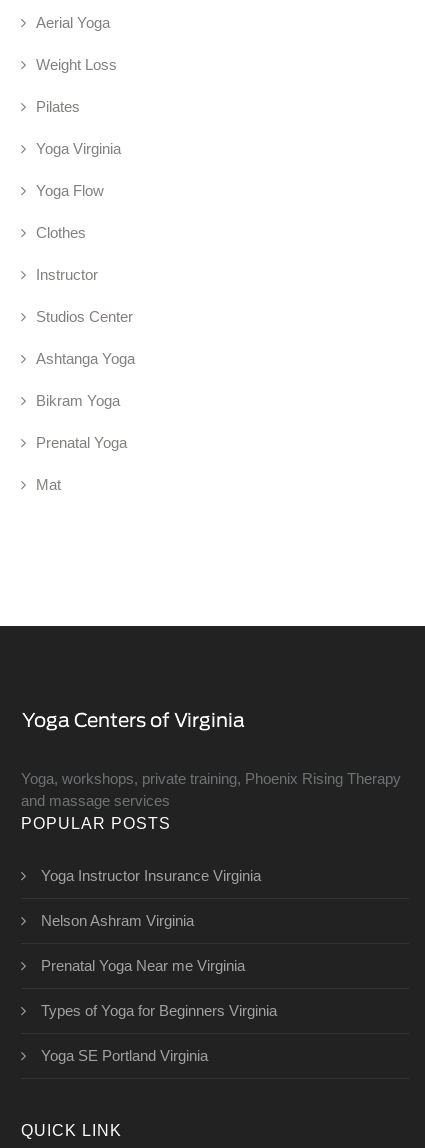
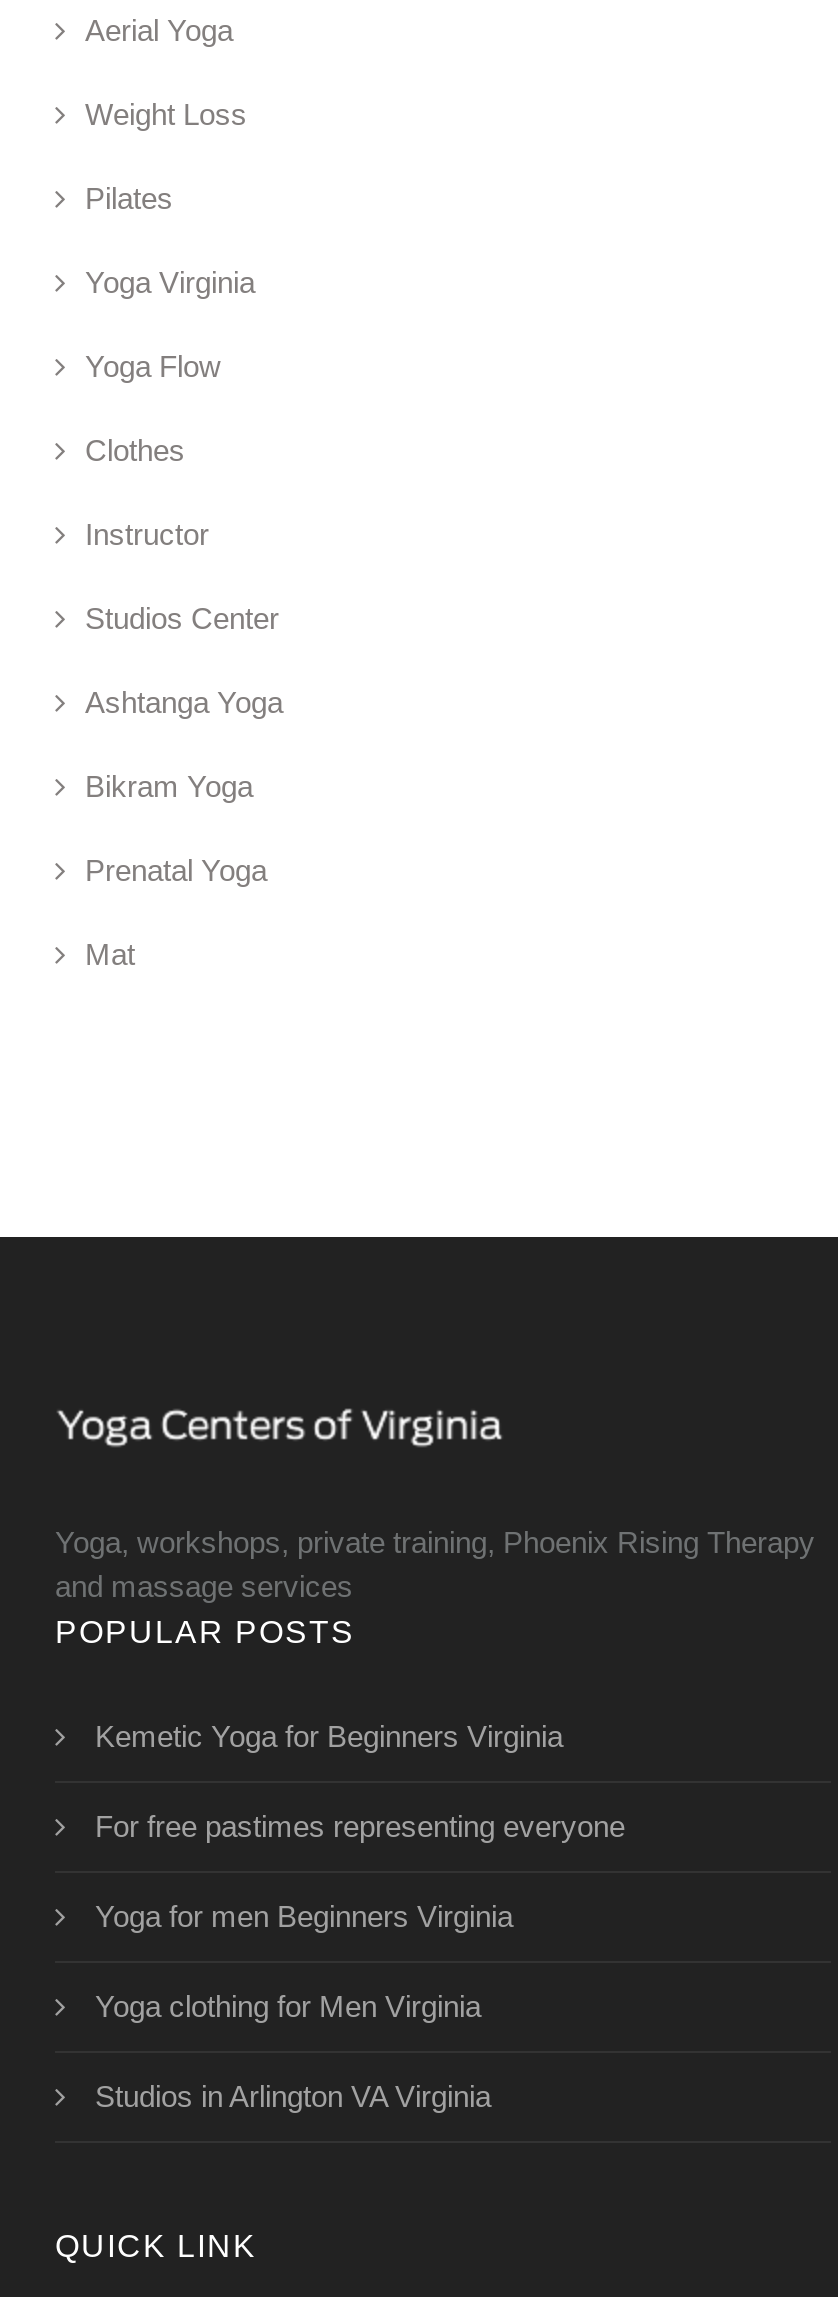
[41,867,261,884] Yoga Instructor Insurance Virginia -> [95,1719,563,1753] Kemetic Yoga for Beginners Virginia
[41,912,194,929] Nelson Ashram Virginia -> [95,1809,625,1843] For free pastimes representing everyone
[41,957,245,974] Prenatal Yoga Near me Virginia -> [95,1899,513,1933] Yoga for men Beginners Virginia
[41,1002,277,1019] Types of Yoga for Beginners Virginia -> [95,1989,481,2023] Yoga clothing for Men Virginia
[41,1047,208,1064] Yoga SE Portland Virginia -> [95,2079,491,2113] Studios in Arlington VA Virginia

